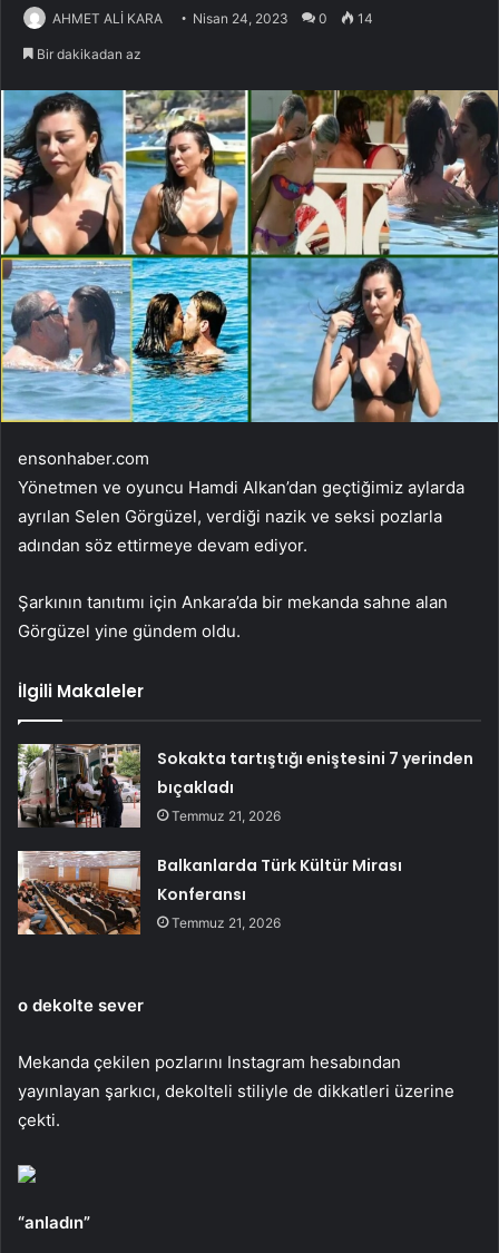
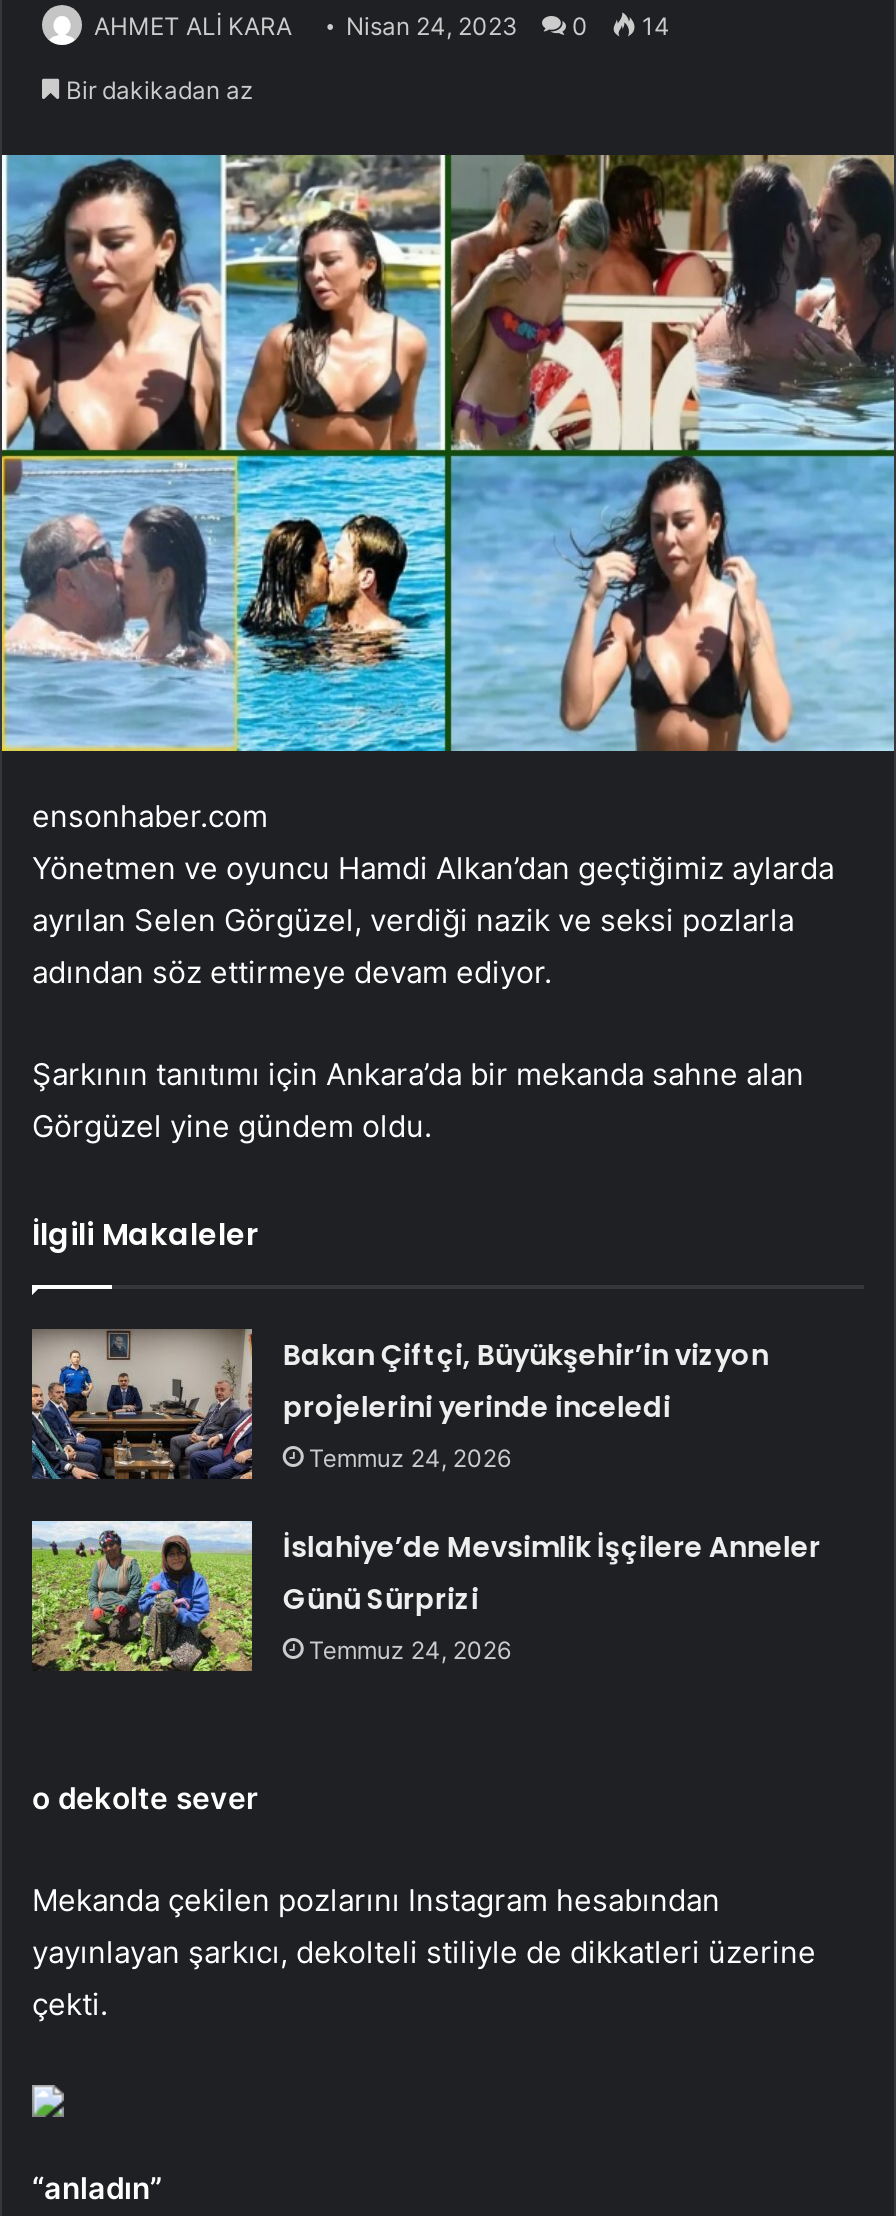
[17,744,474,829] [image] | Sokakta tartıştığı eniştesini 7 yerinden | bıçakladı | Temmuz 21, 2026 -> [32,1331,769,1481] [image] | Bakan Çiftçi, Büyükşehir’in vizyon | projelerini yerinde inceledi | Temmuz 24, 2026
[17,850,402,936] [image] | Balkanlarda Türk Kültür Mirası | Konferansı | Temmuz 21, 2026 -> [30,1519,821,1671] [image] | İslahiye’de Mevsimlik İşçilere Anneler | Günü Sürprizi | Temmuz 24, 2026

